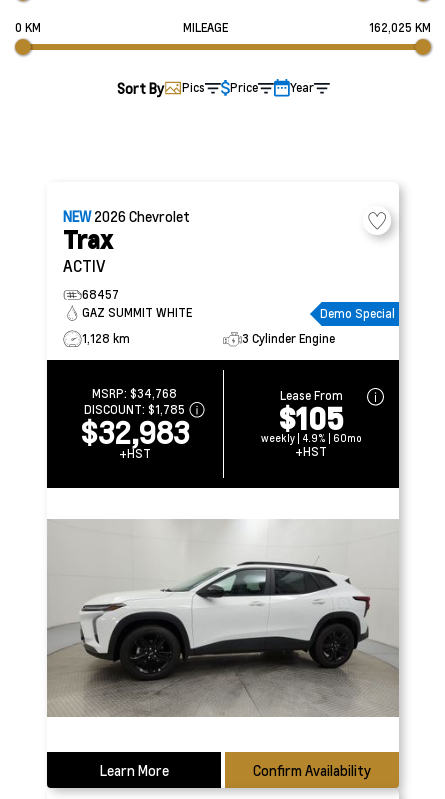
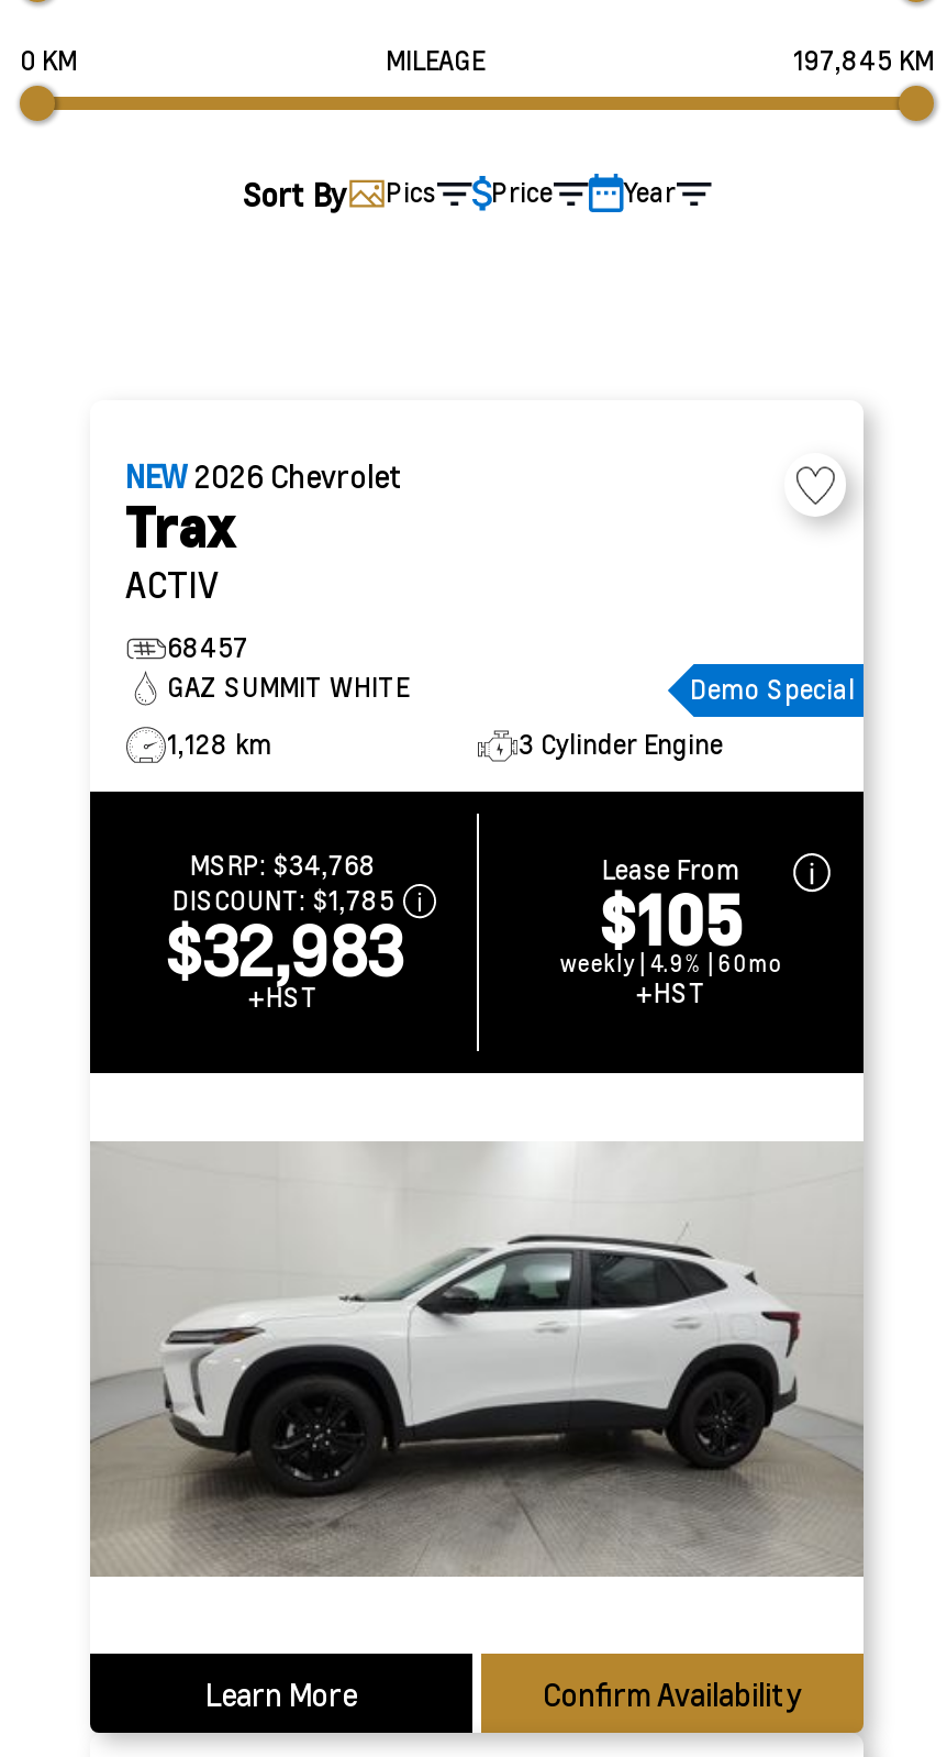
[369,20,431,35] 162,025 KM -> [793,44,934,77] 197,845 KM

